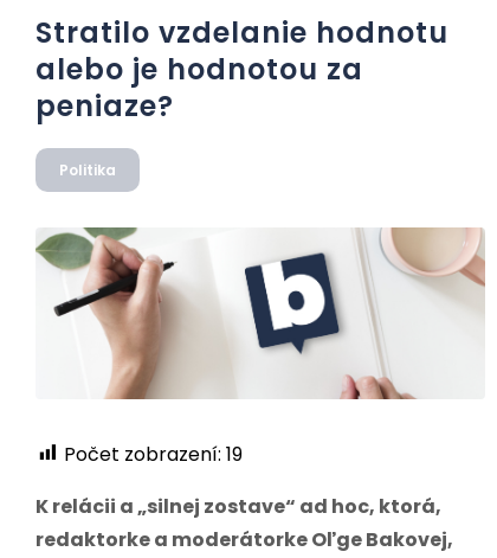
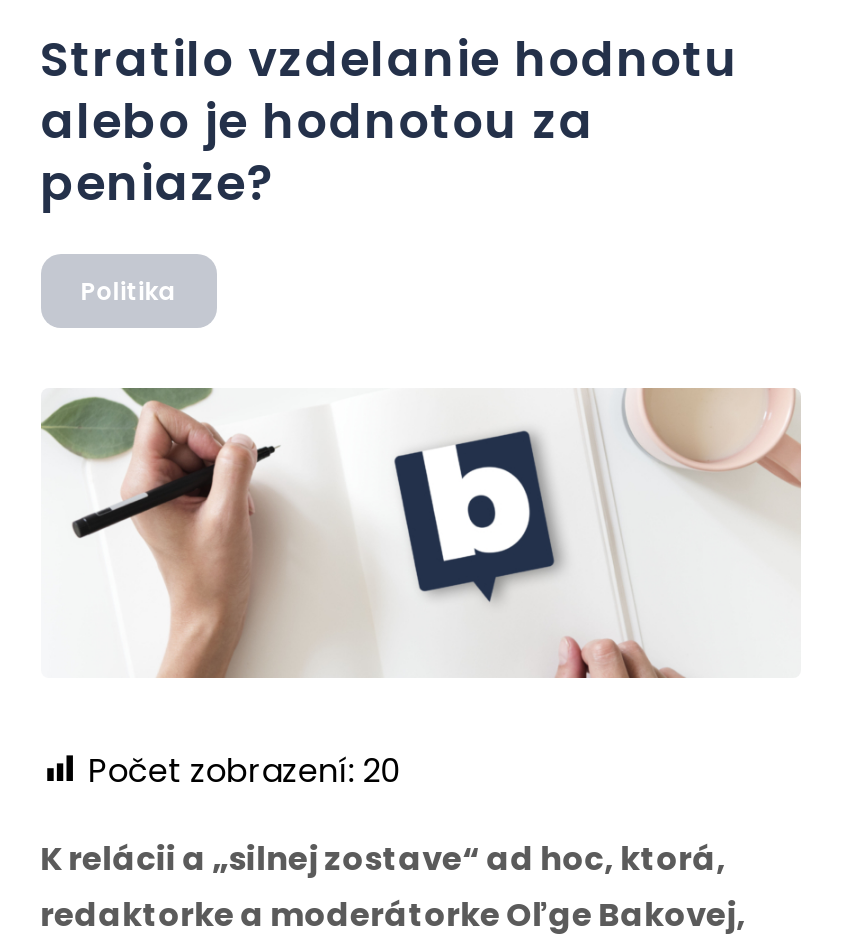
[63,440,242,468] Počet zobrazení: 19 -> [88,747,400,793] Počet zobrazení: 20

